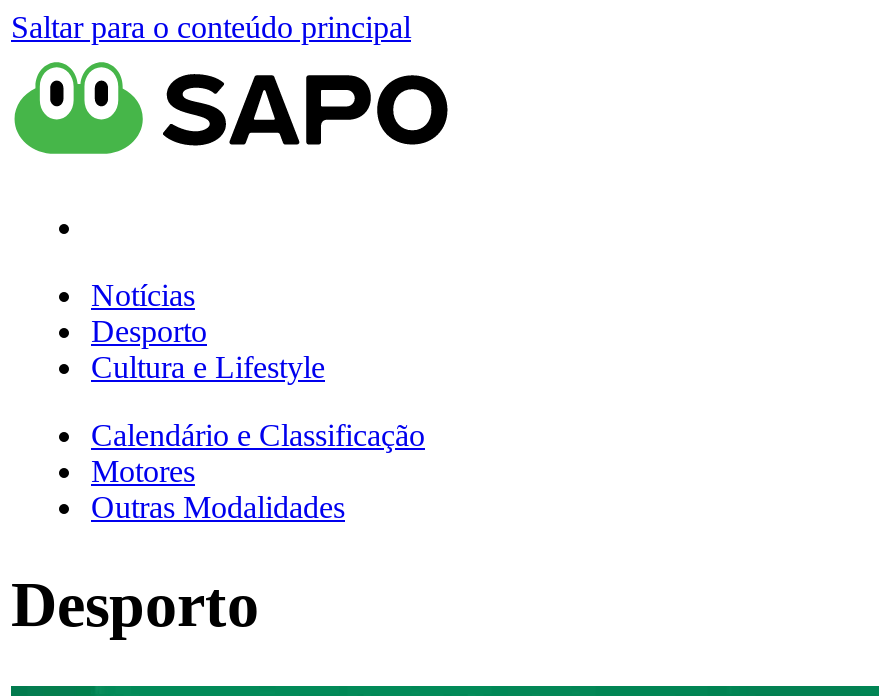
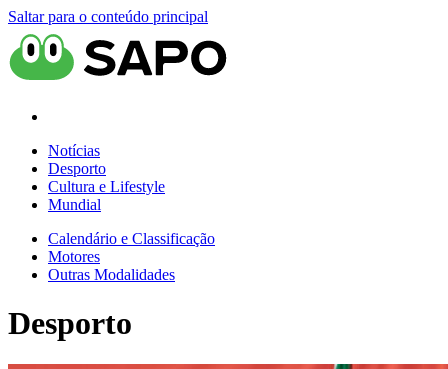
none -> [48,196,101,213] Mundial

